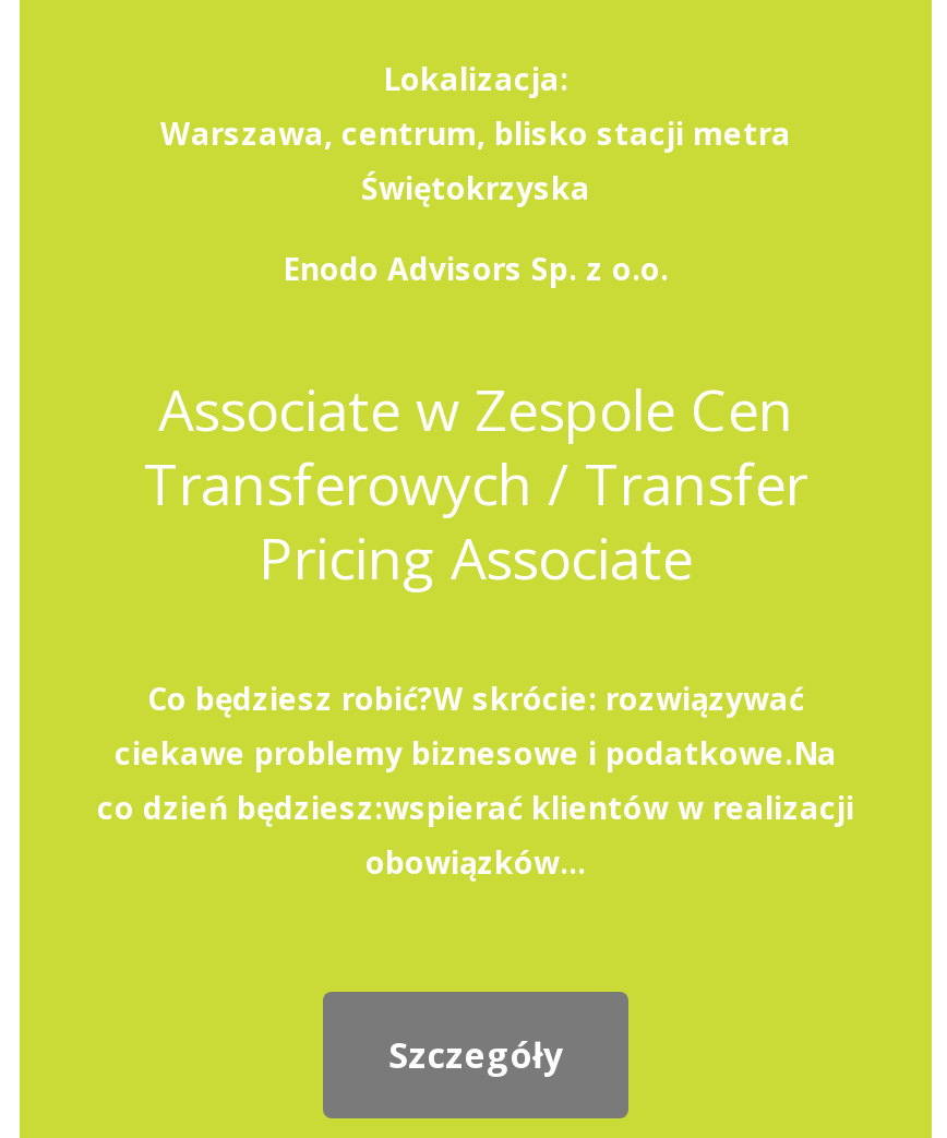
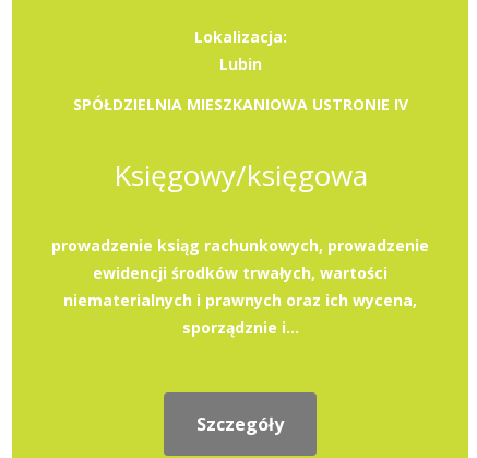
[160,112,791,208] Warszawa, centrum, blisko stacji metra | Świętokrzyska -> [219,54,261,74] Lubin
[283,248,669,289] Enodo Advisors Sp. z o.o. -> [73,94,408,115] SPÓŁDZIELNIA MIESZKANIOWA USTRONIE IV
[144,370,807,597] Associate w Zespole Cen | Transferowych / Transfer | Pricing Associate -> [113,155,367,195] Księgowy/księgowa
[97,678,854,883] Co będziesz robić?W skrócie: rozwiązywać | ciekawe problemy biznesowe i podatkowe.Na | co dzień będziesz:wspierać klientów w realizacji | obowiązków... -> [51,235,429,338] prowadzenie ksiąg rachunkowych, prowadzenie | ewidencji środków trwałych, wartości | niematerialnych i prawnych oraz ich wycena, | sporządznie i...

